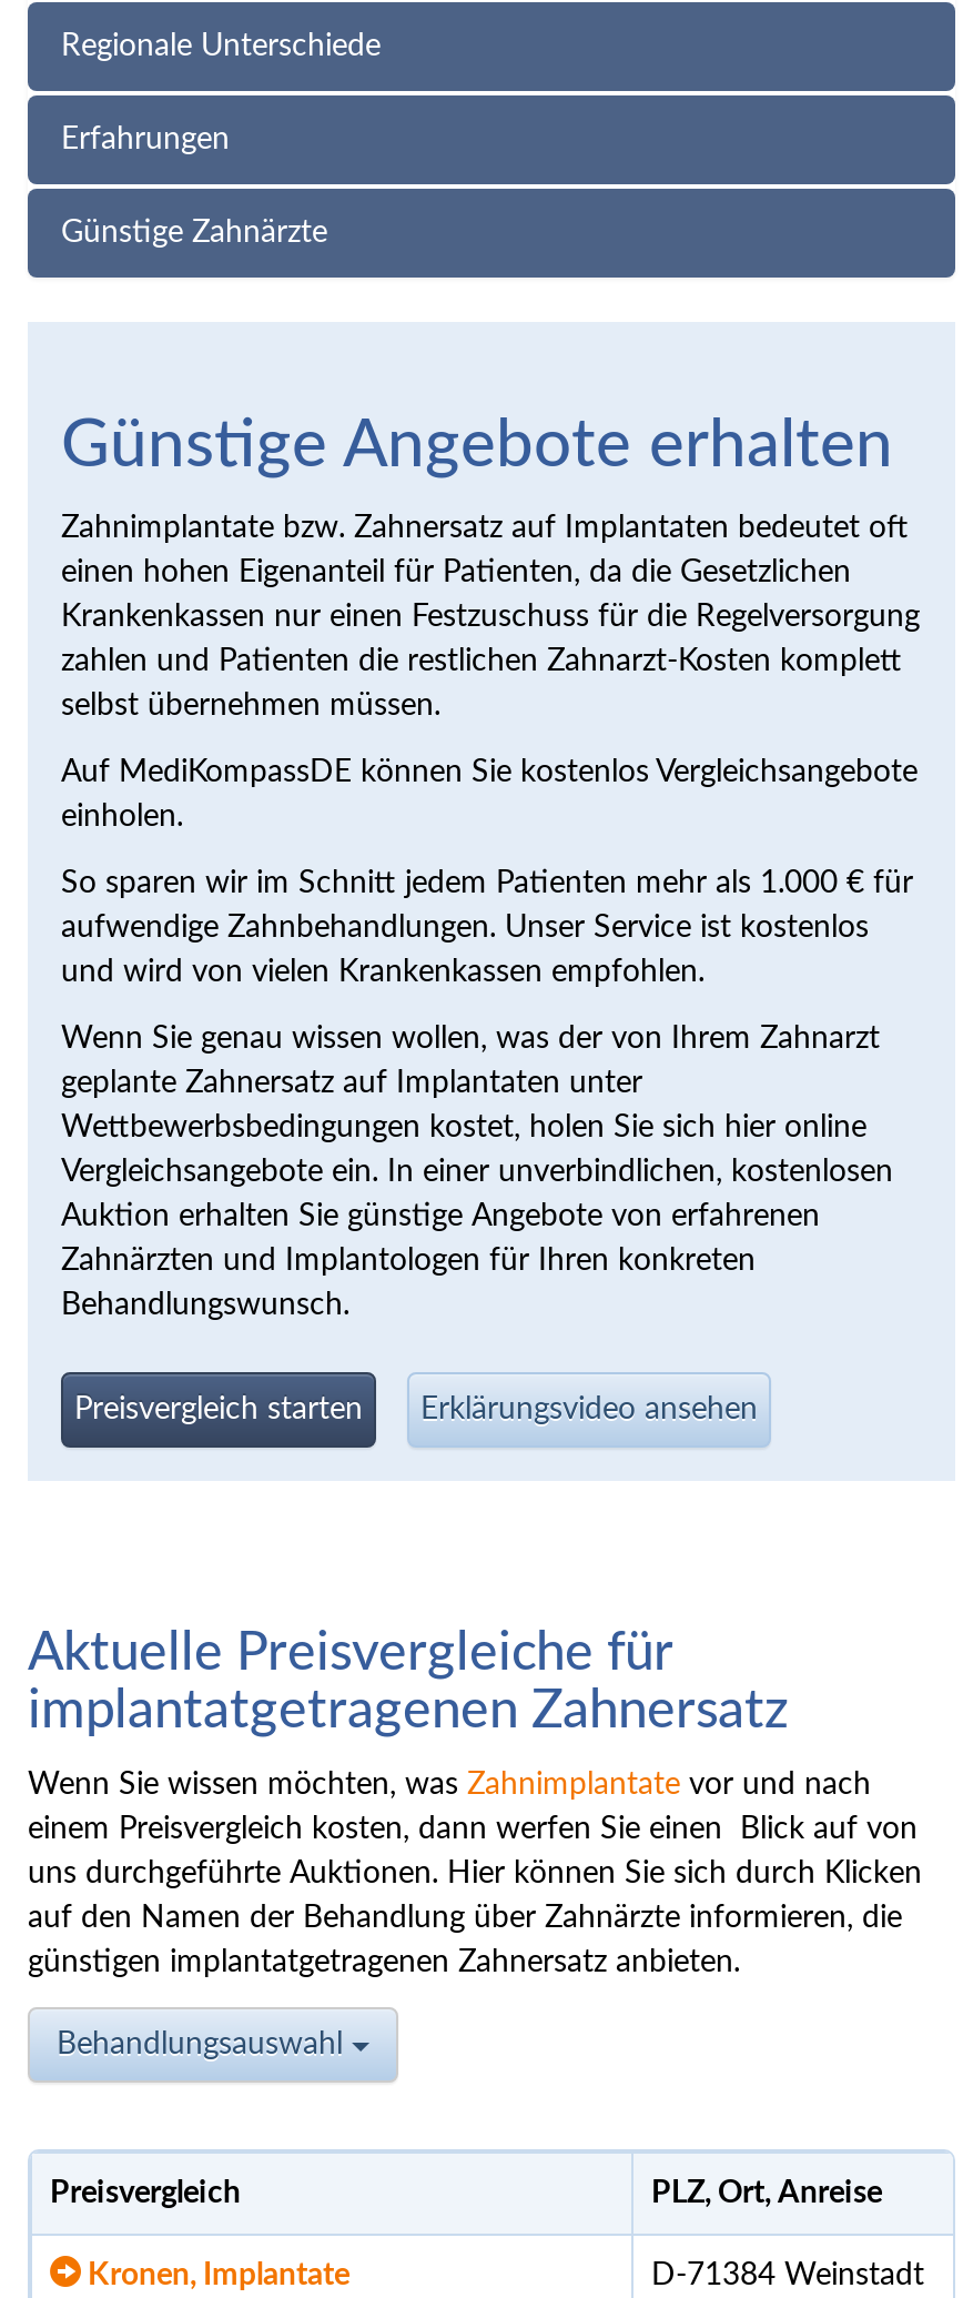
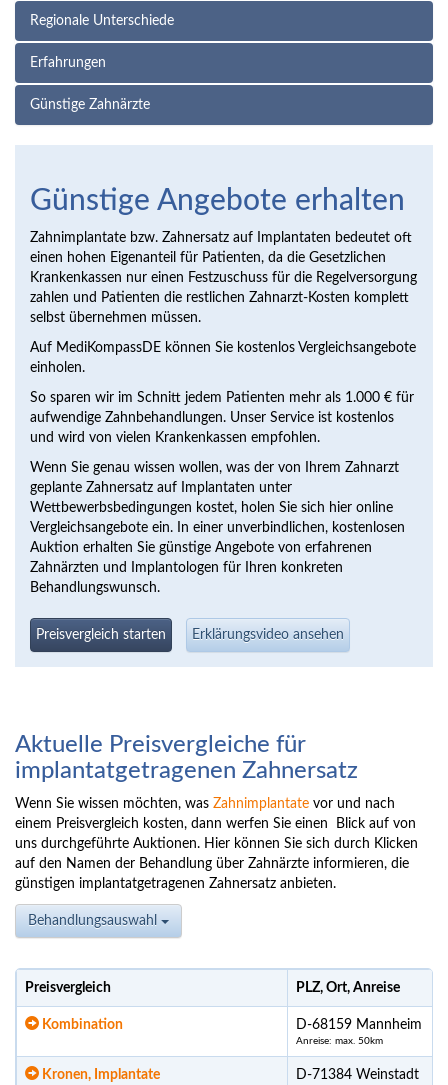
none -> [39,1018,422,1046] Kombination | D-68159 Mannheim | Anreise: max. 50km

